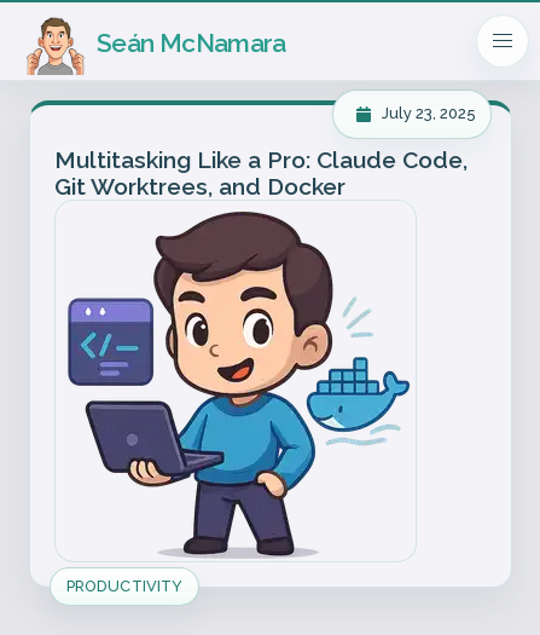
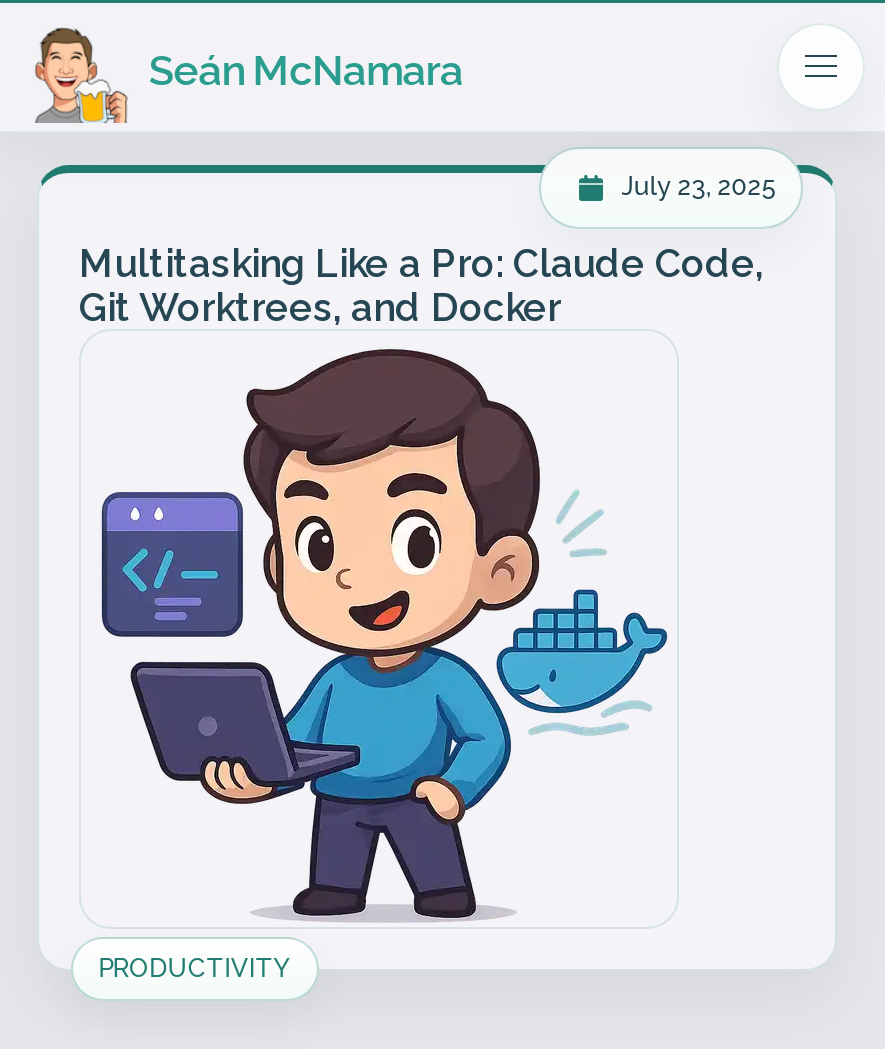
[27,17,80,75] [image] -> [33,25,119,123] [image]

